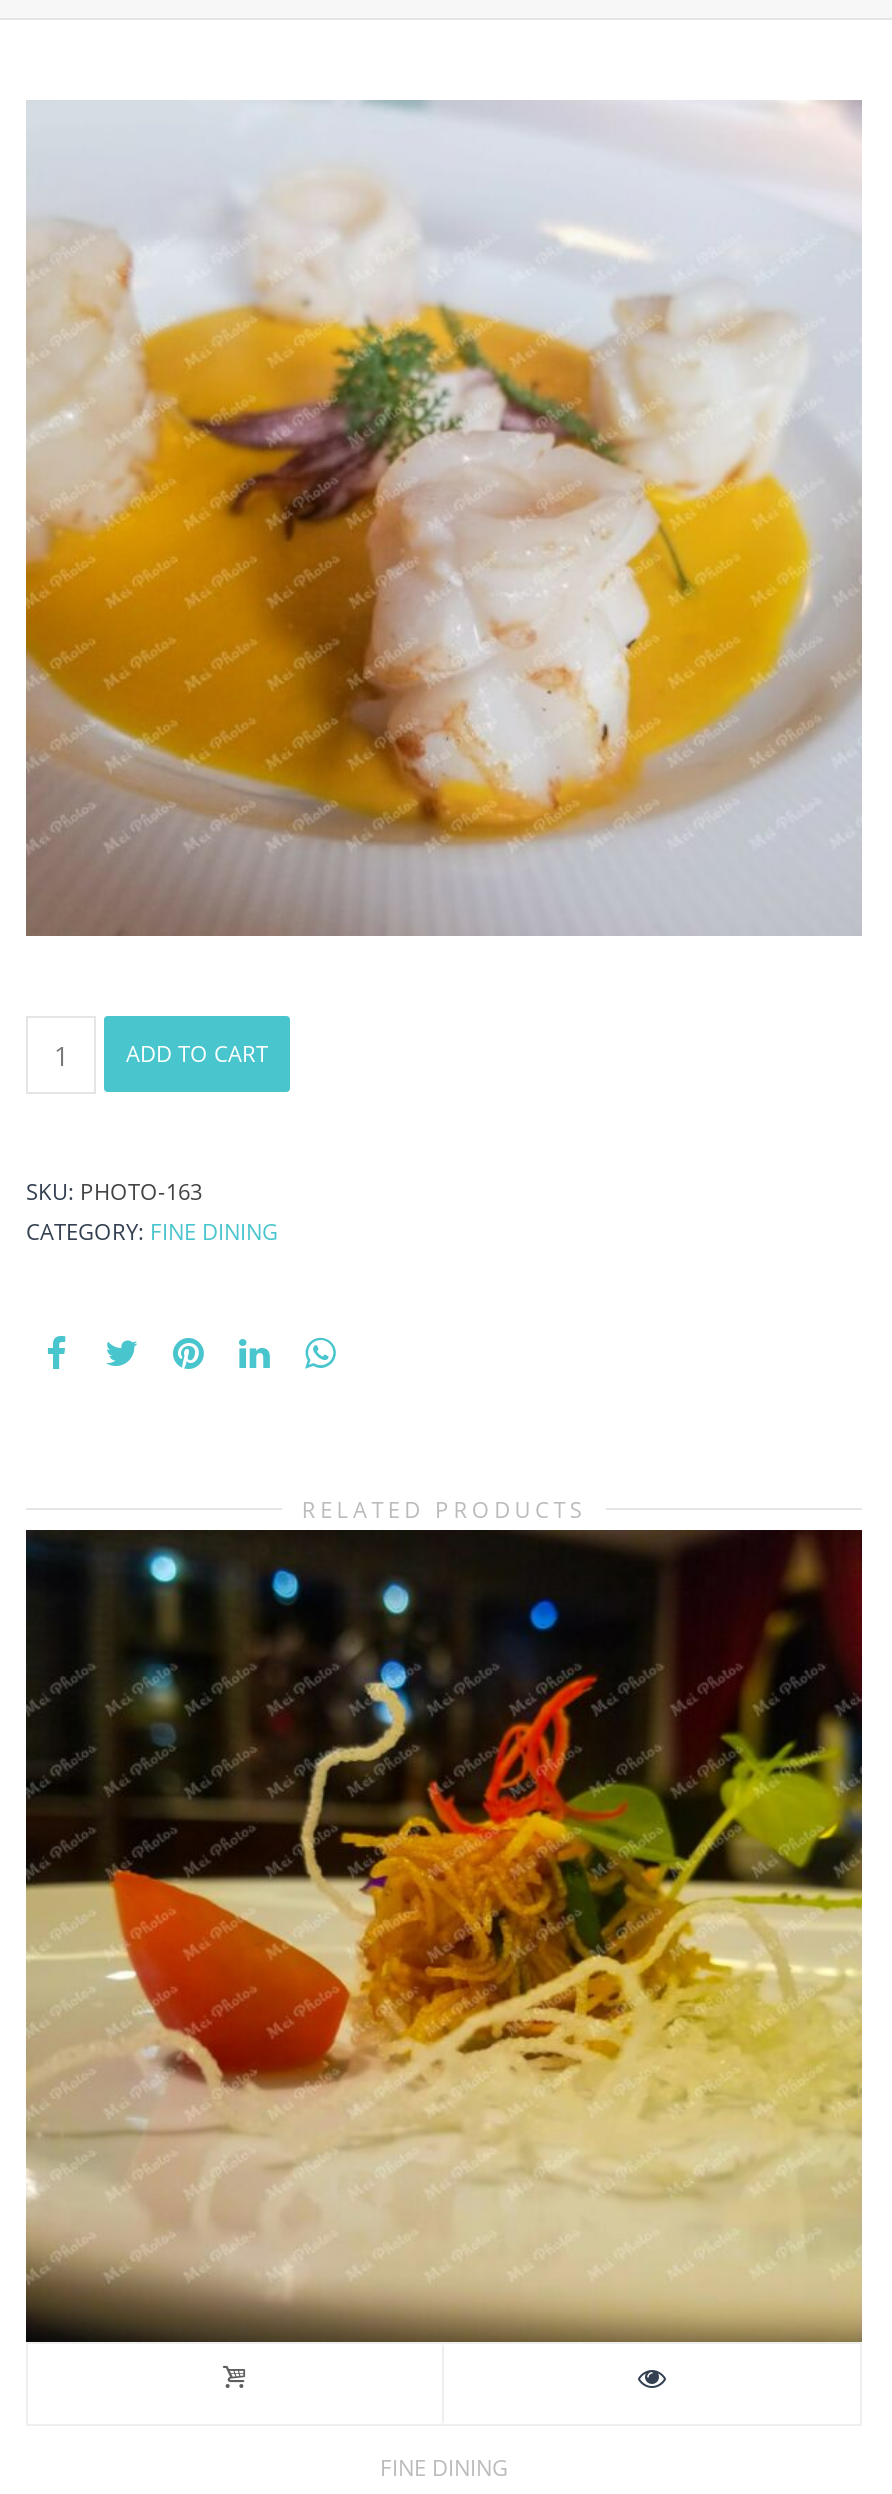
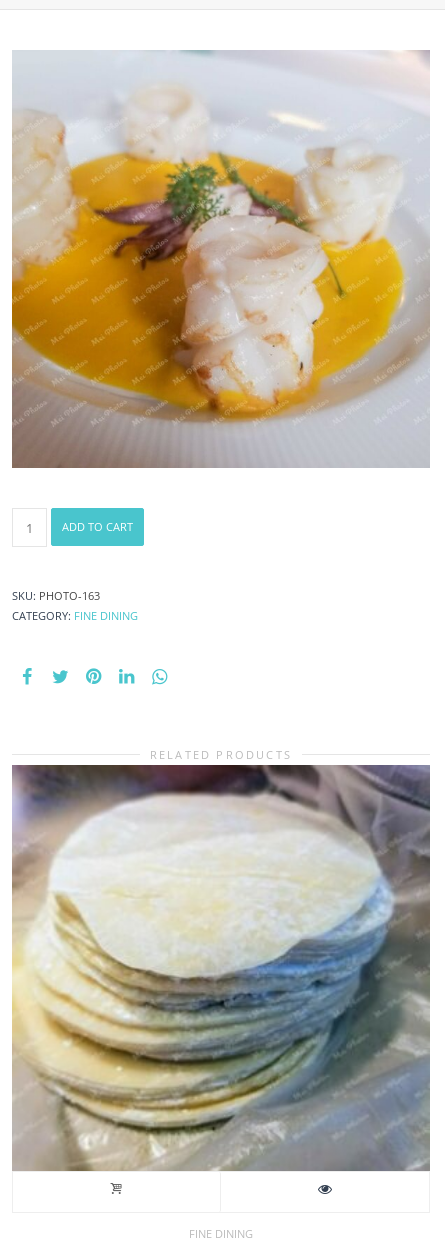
[24,1528,864,2342] [image] -> [11,764,431,1172] [image]

